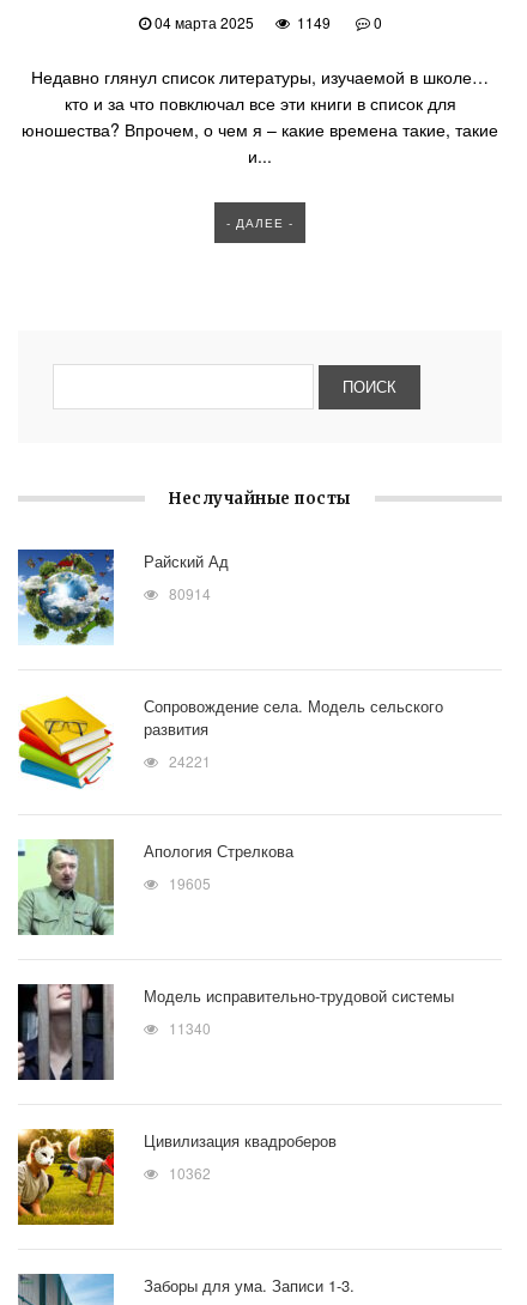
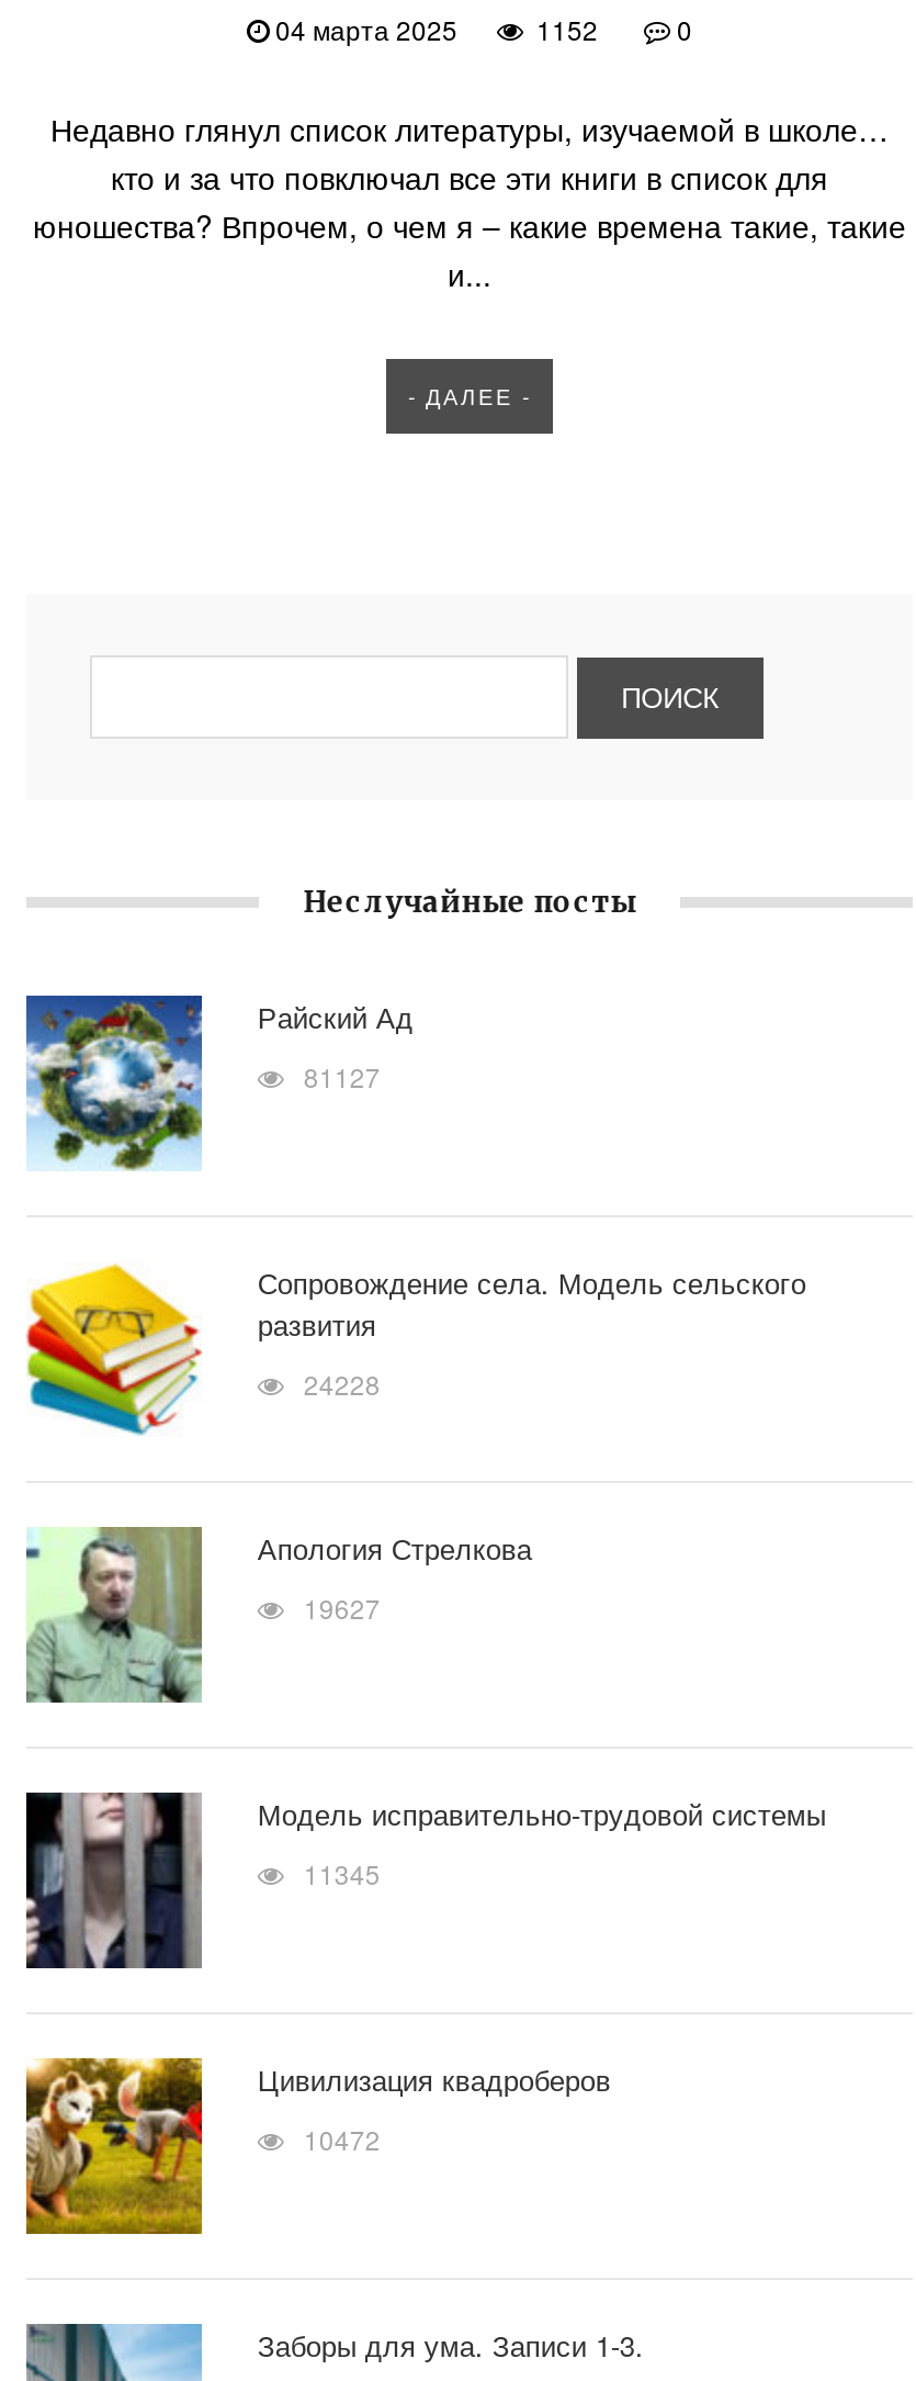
[150,12,381,32] 04 марта 2025 1149 0 -> [269,10,692,47] 04 марта 2025 1152 0
[159,584,211,604] 80914 -> [284,1058,380,1095] 81127
[159,751,211,772] 24221 -> [284,1365,380,1403] 24228
[159,873,211,894] 19605 -> [284,1589,380,1627] 19627
[159,1018,211,1038] 11340 -> [284,1855,380,1892] 11345
[159,1163,211,1183] 10362 -> [284,2121,380,2158] 10472

